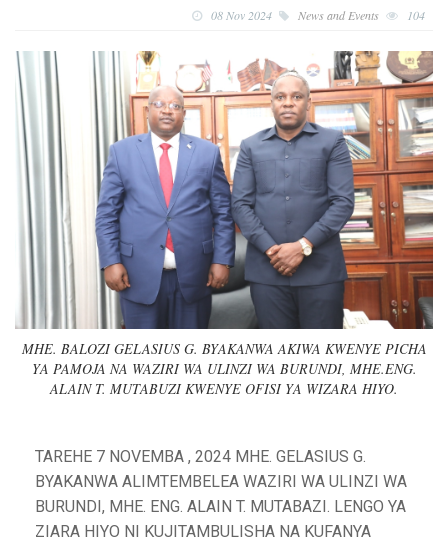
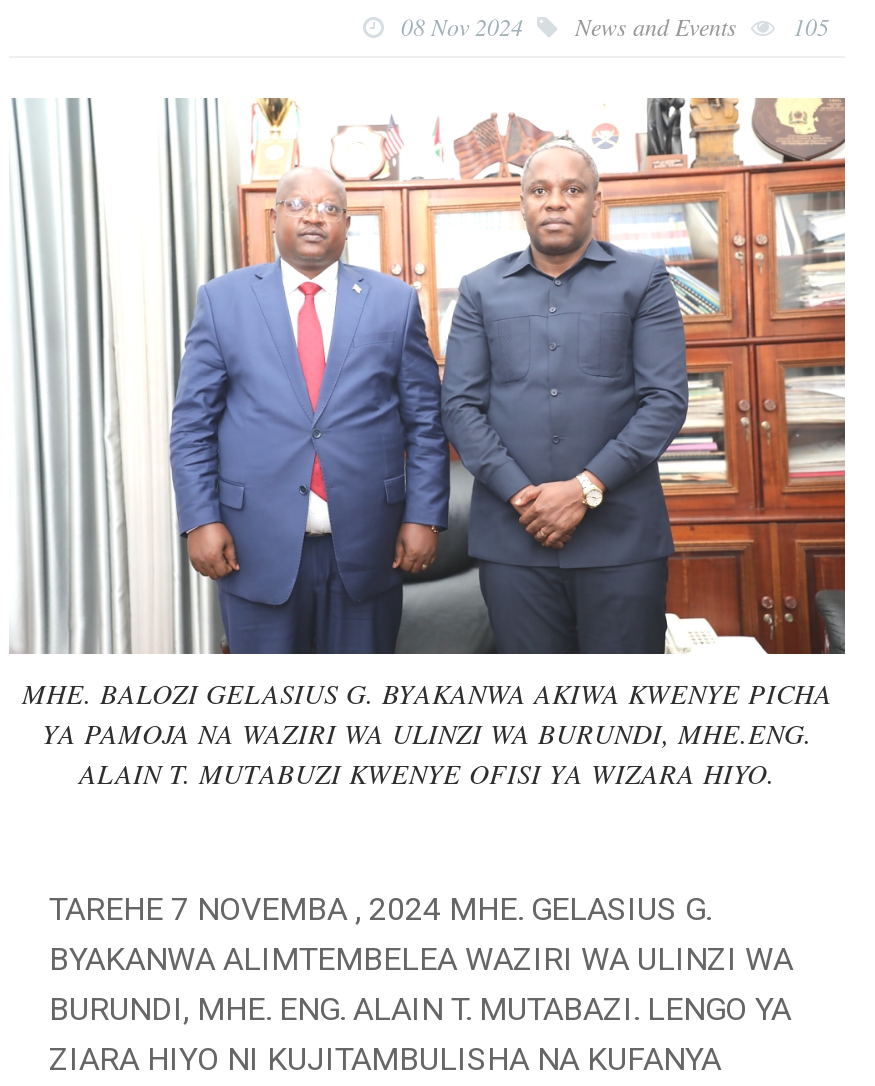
[211,7,425,23] 08 Nov 2024 News and Events 104 -> [401,9,829,41] 08 Nov 2024 News and Events 105

